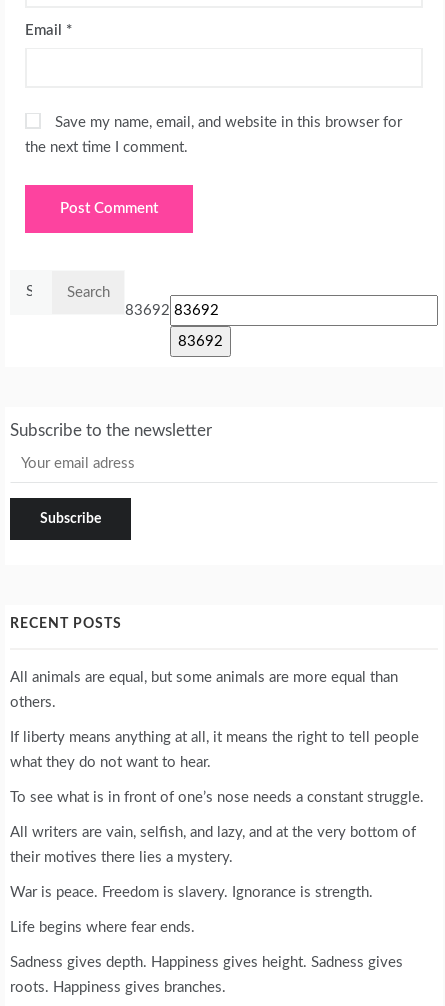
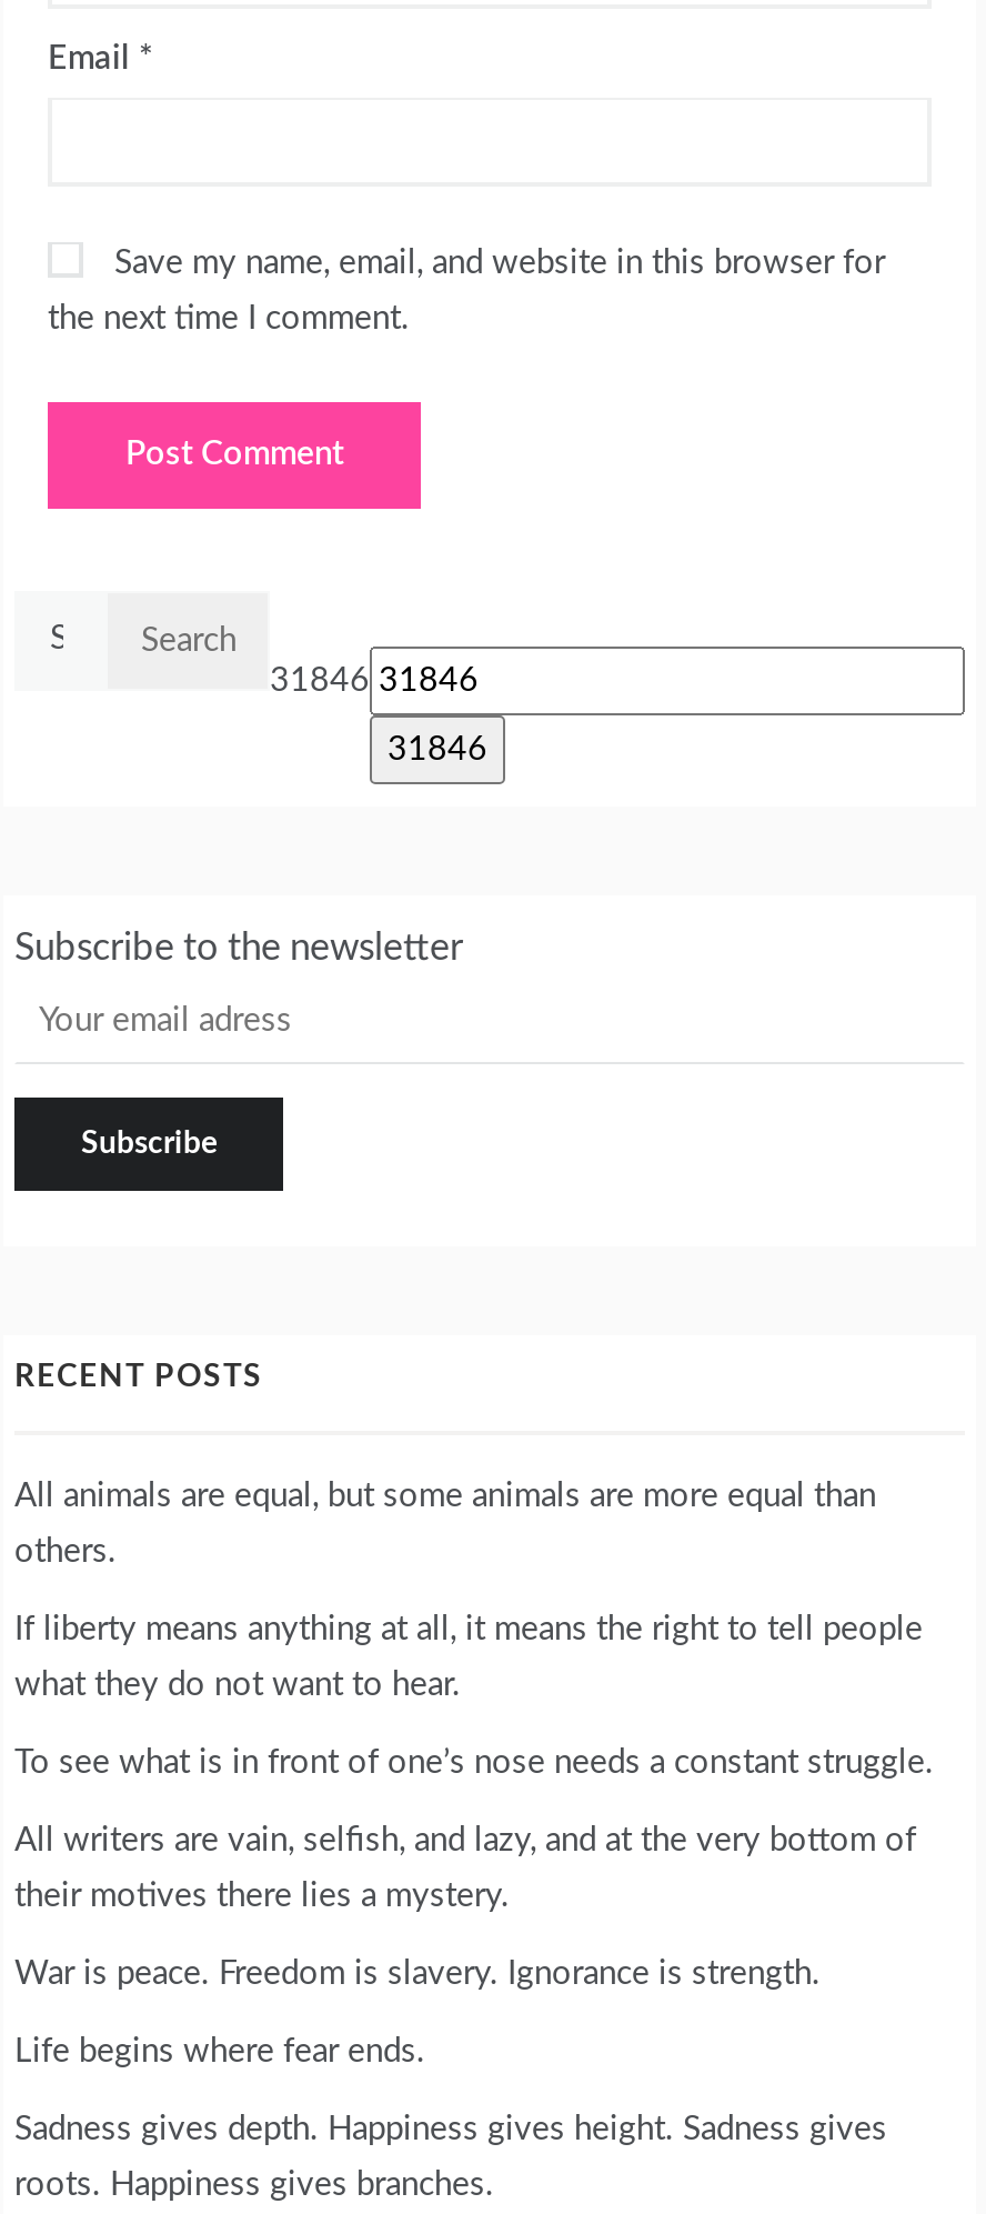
[125,303,170,318] 83692 -> [270,664,370,697] 31846

